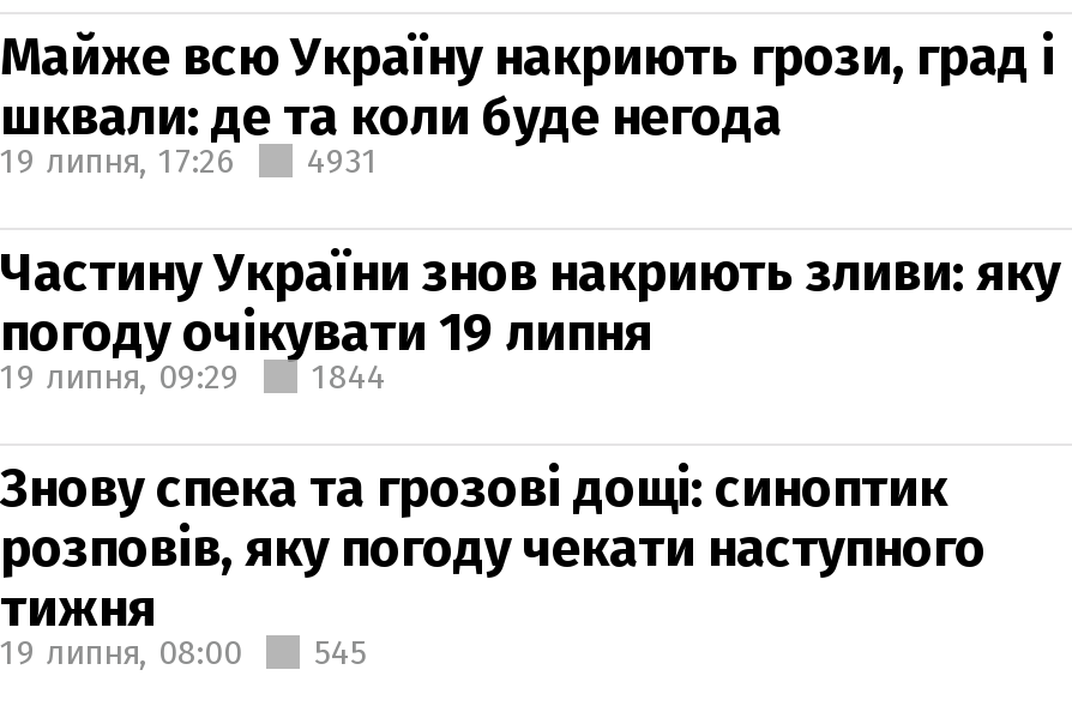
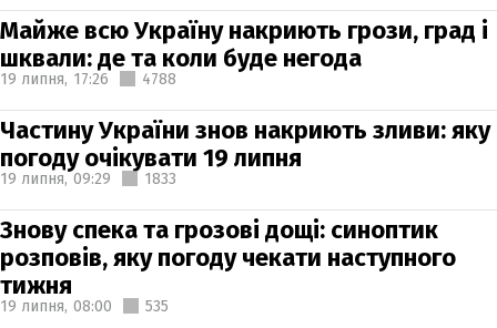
[0,140,379,181] 19 липня, 17:26 4931 -> [0,69,176,88] 19 липня, 17:26 4788
[0,356,386,397] 19 липня, 09:29 1844 -> [0,169,176,188] 19 липня, 09:29 1833
[0,632,367,672] 19 липня, 08:00 545 -> [0,296,169,315] 19 липня, 08:00 535

